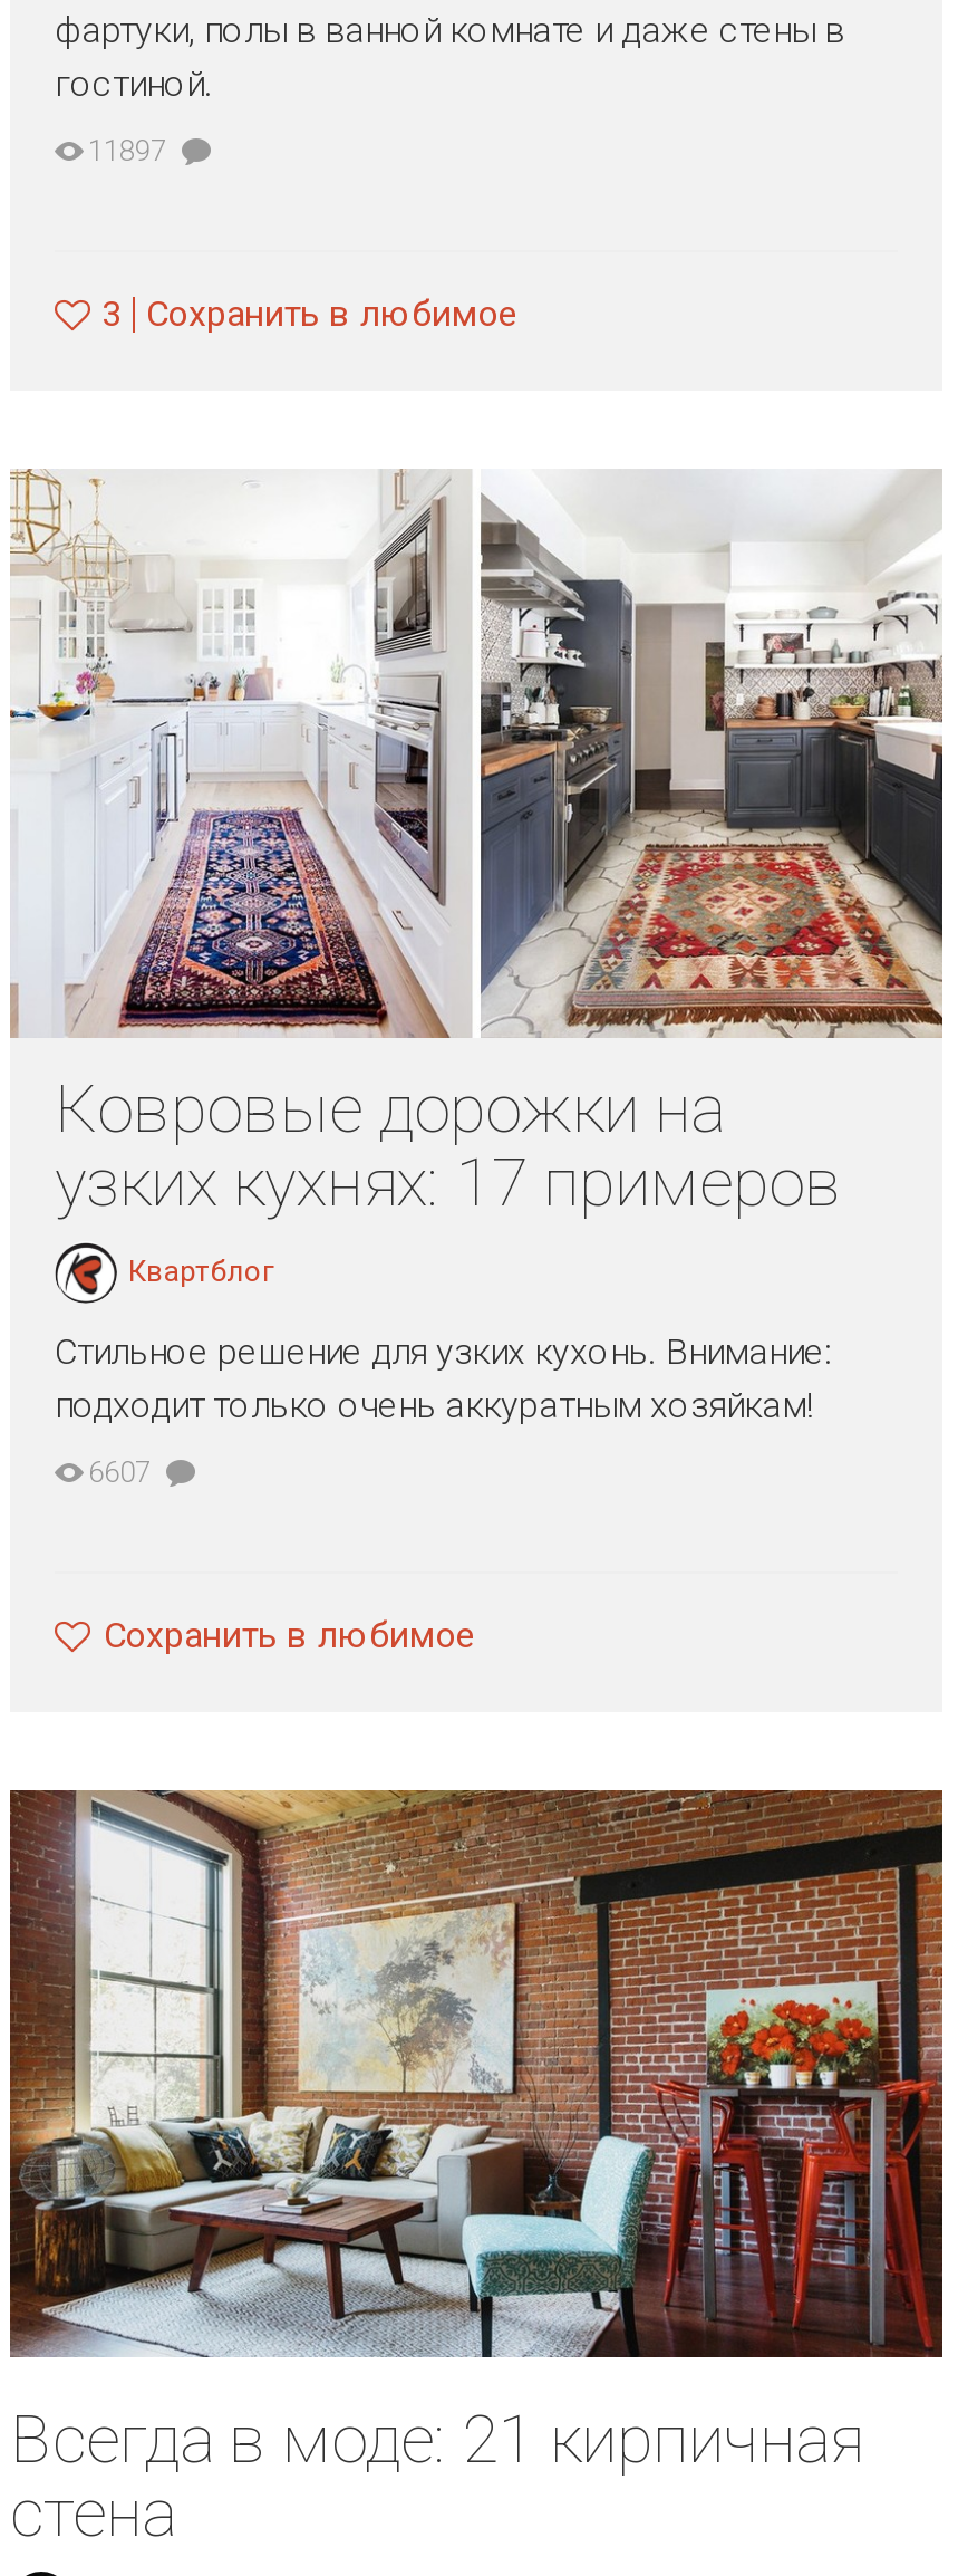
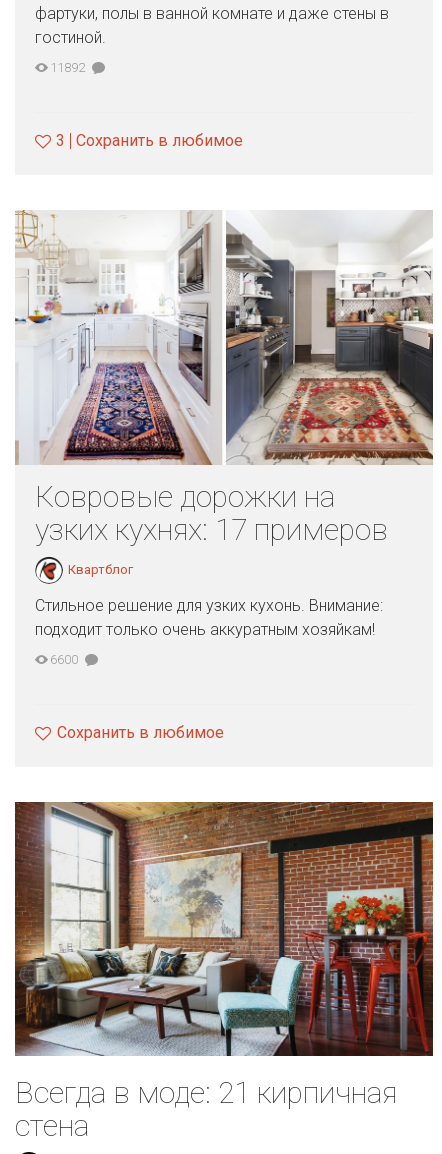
[88,133,166,167] 11897 -> [50,60,85,75] 11892
[88,1455,151,1488] 6607 -> [50,652,78,667] 6600

